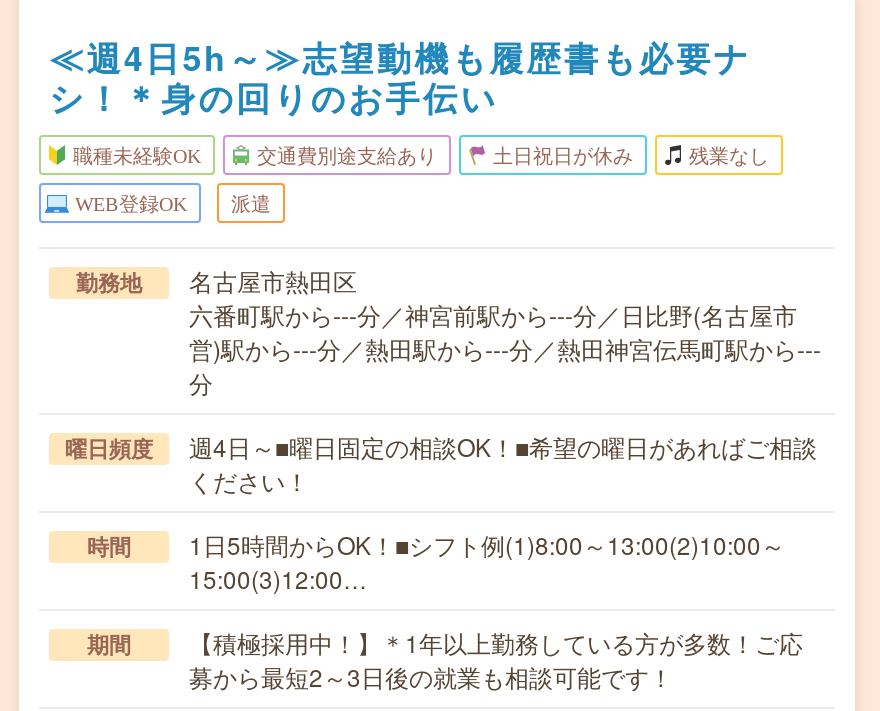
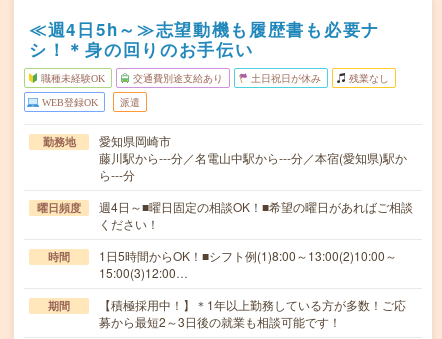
[189,263,821,399] 名古屋市熱田区 | 六番町駅から---分／神宮前駅から---分／日比野(名古屋市 | 営)駅から---分／熱田駅から---分／熱田神宮伝馬町駅から--- | 分 -> [99,132,407,183] 愛知県岡崎市 | 藤川駅から---分／名電山中駅から---分／本宿(愛知県)駅か | ら---分

